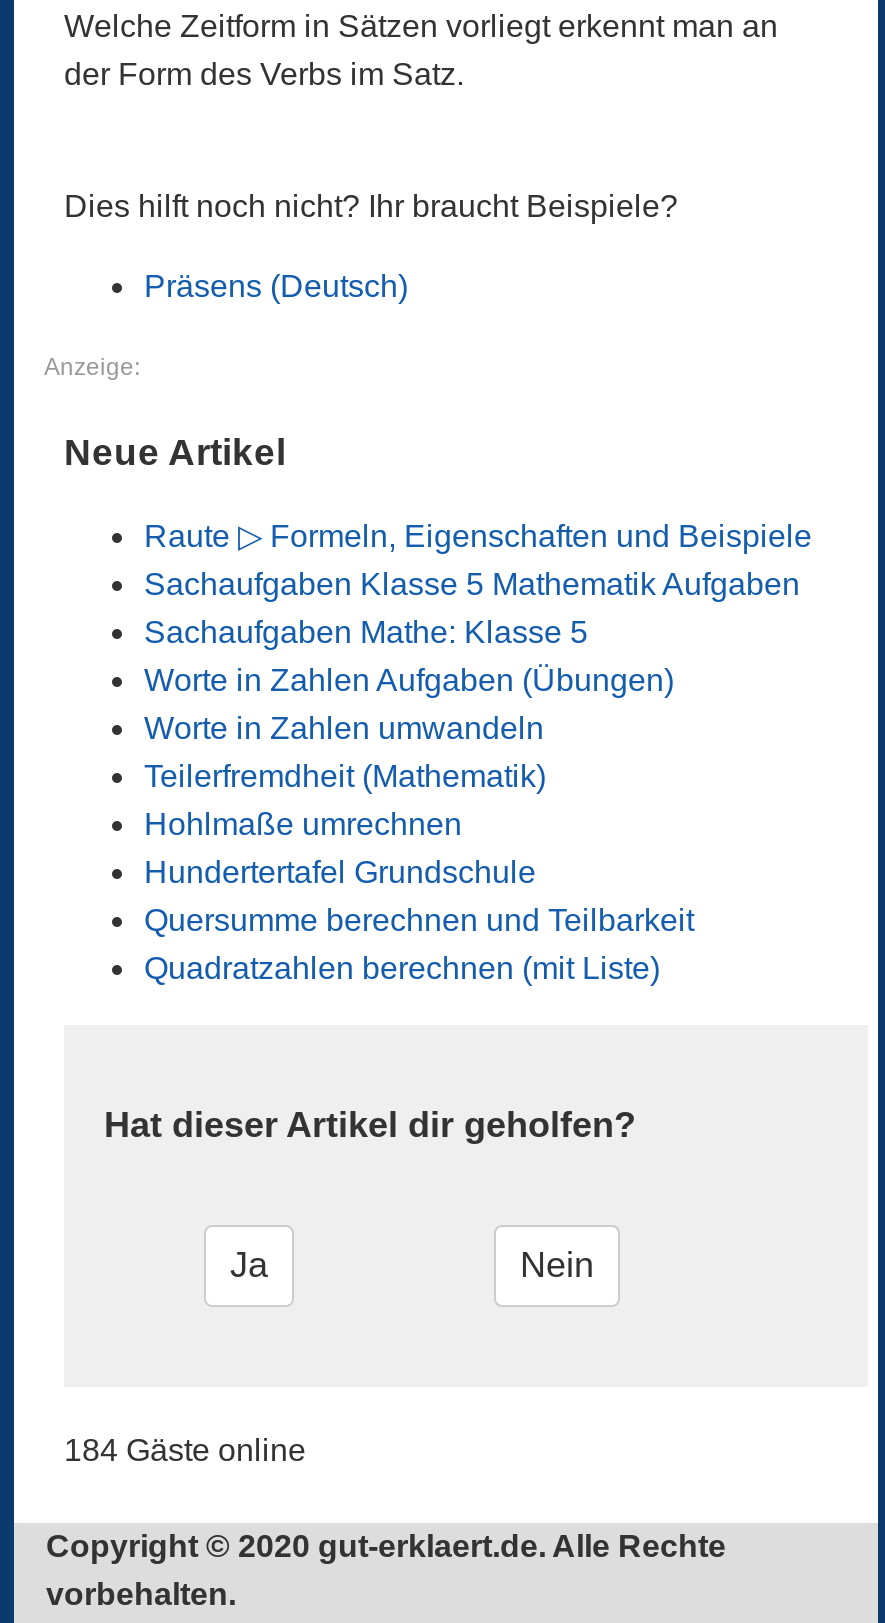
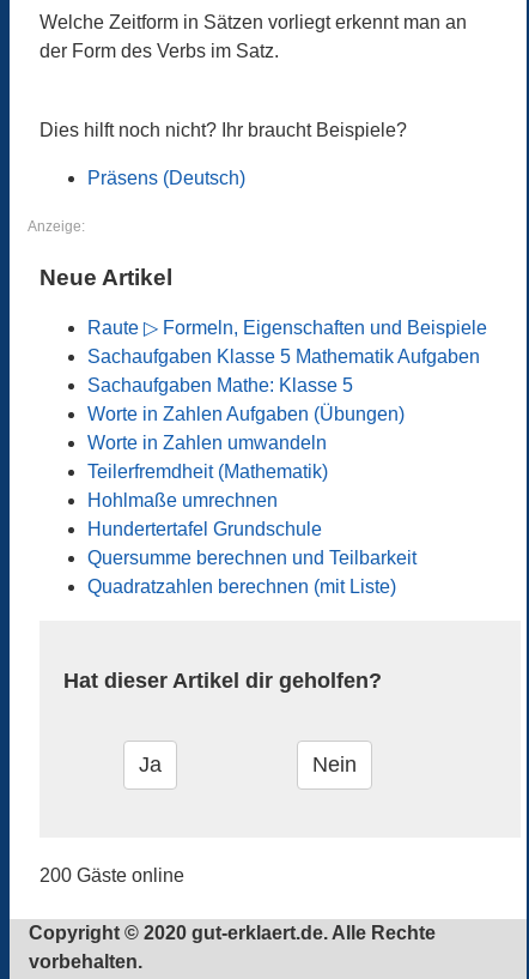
[64,1434,306,1468] 184 Gäste online -> [39,866,184,886] 200 Gäste online

